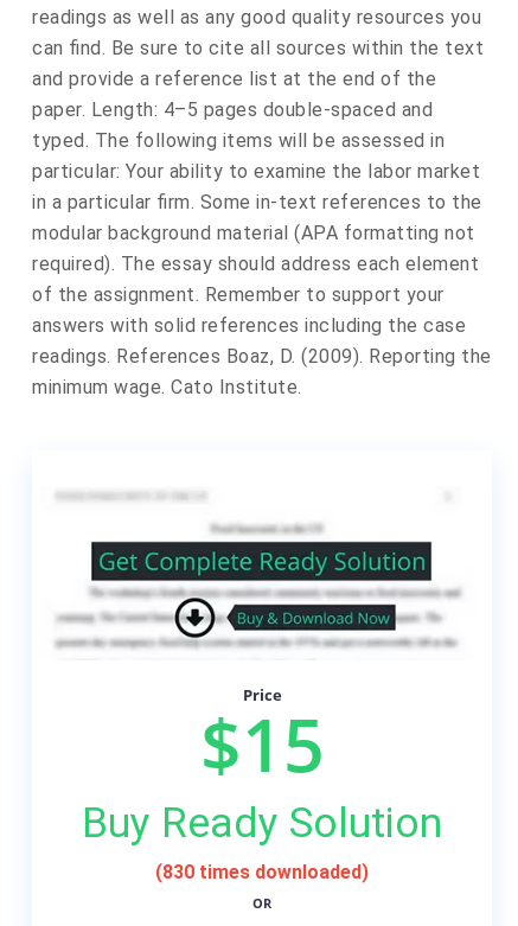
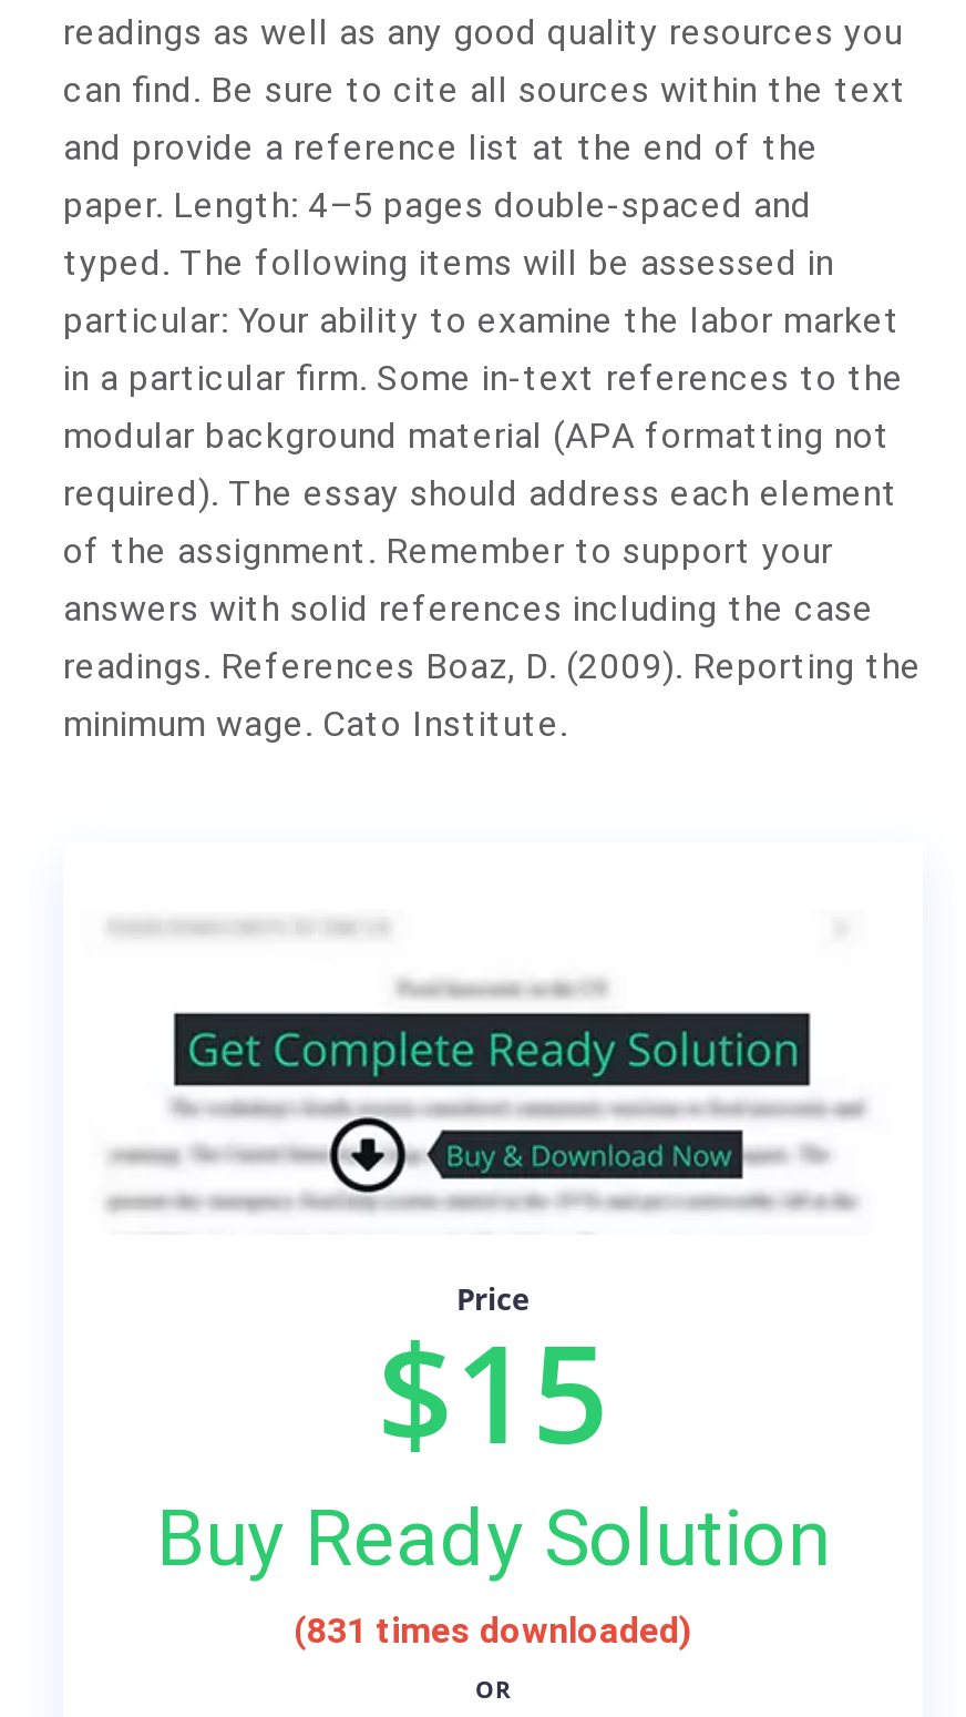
[155,861,369,884] (830 times downloaded) -> [294,1610,692,1652] (831 times downloaded)

